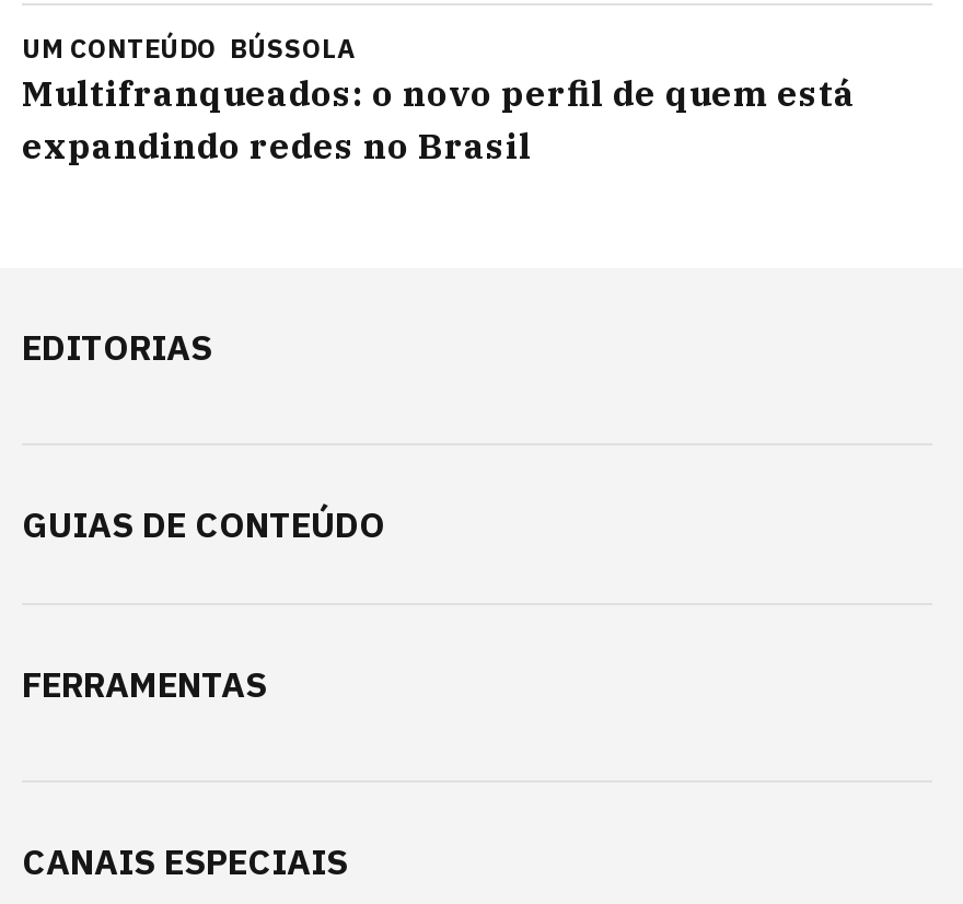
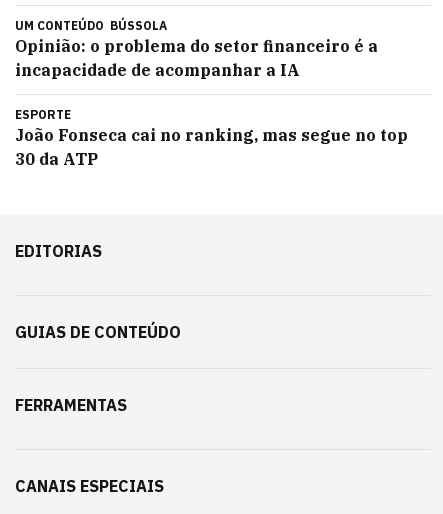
[22,71,856,167] Multifranqueados: o novo perfil de quem está | expandindo redes no Brasil -> [15,36,408,169] Opinião: o problema do setor financeiro é a | incapacidade de acompanhar a IA | ESPORTE | João Fonseca cai no ranking, mas segue no top | 30 da ATP

